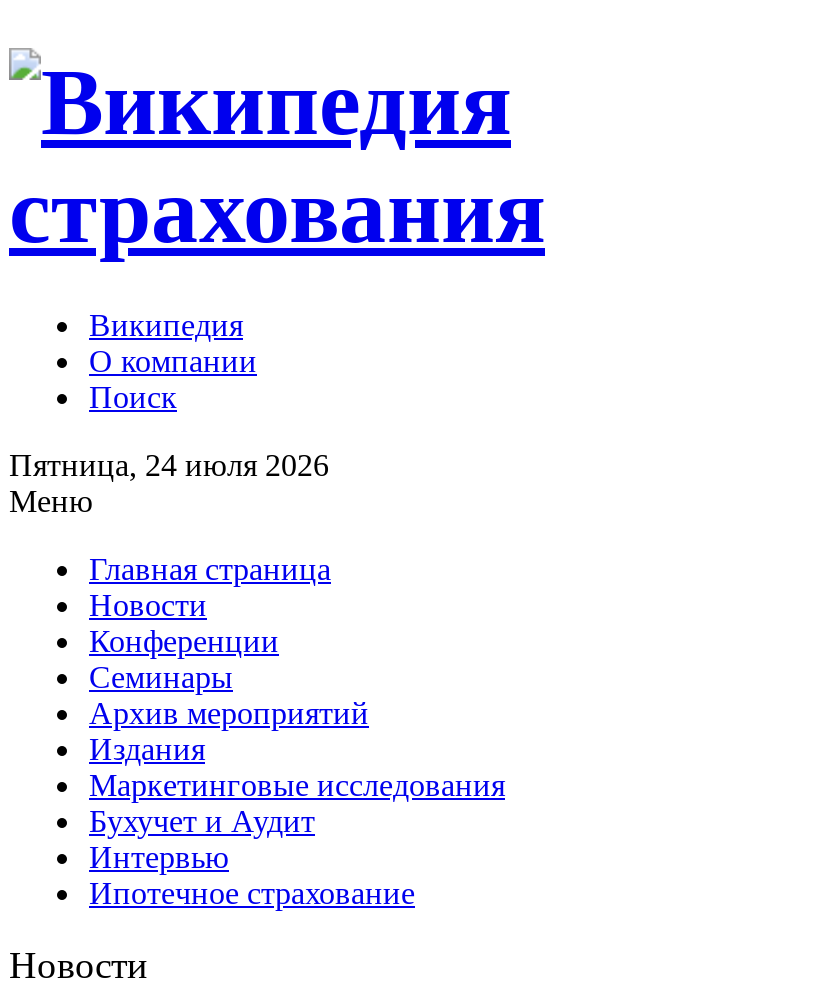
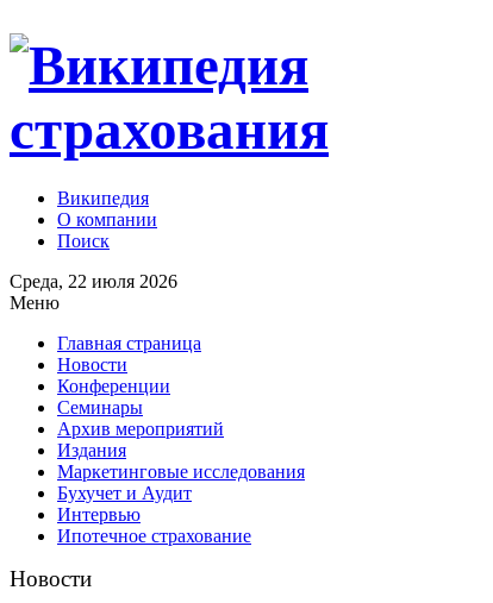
[9,448,329,482] Пятница, 24 июля 2026 -> [10,271,177,291] Среда, 22 июля 2026

